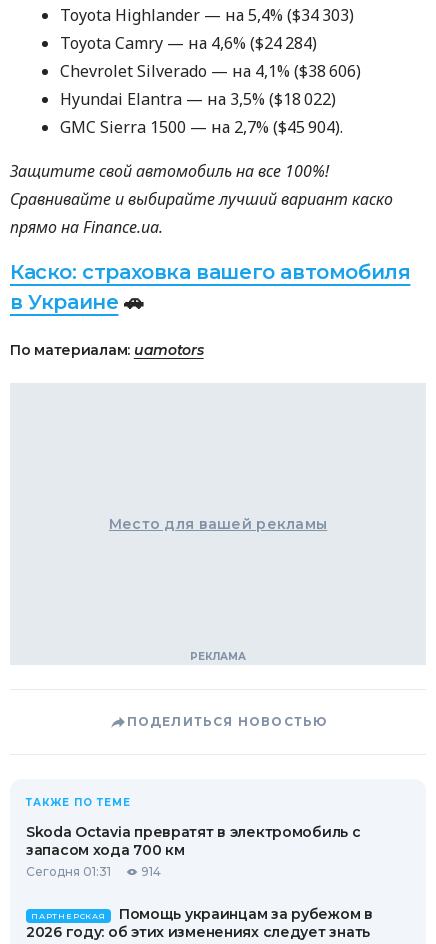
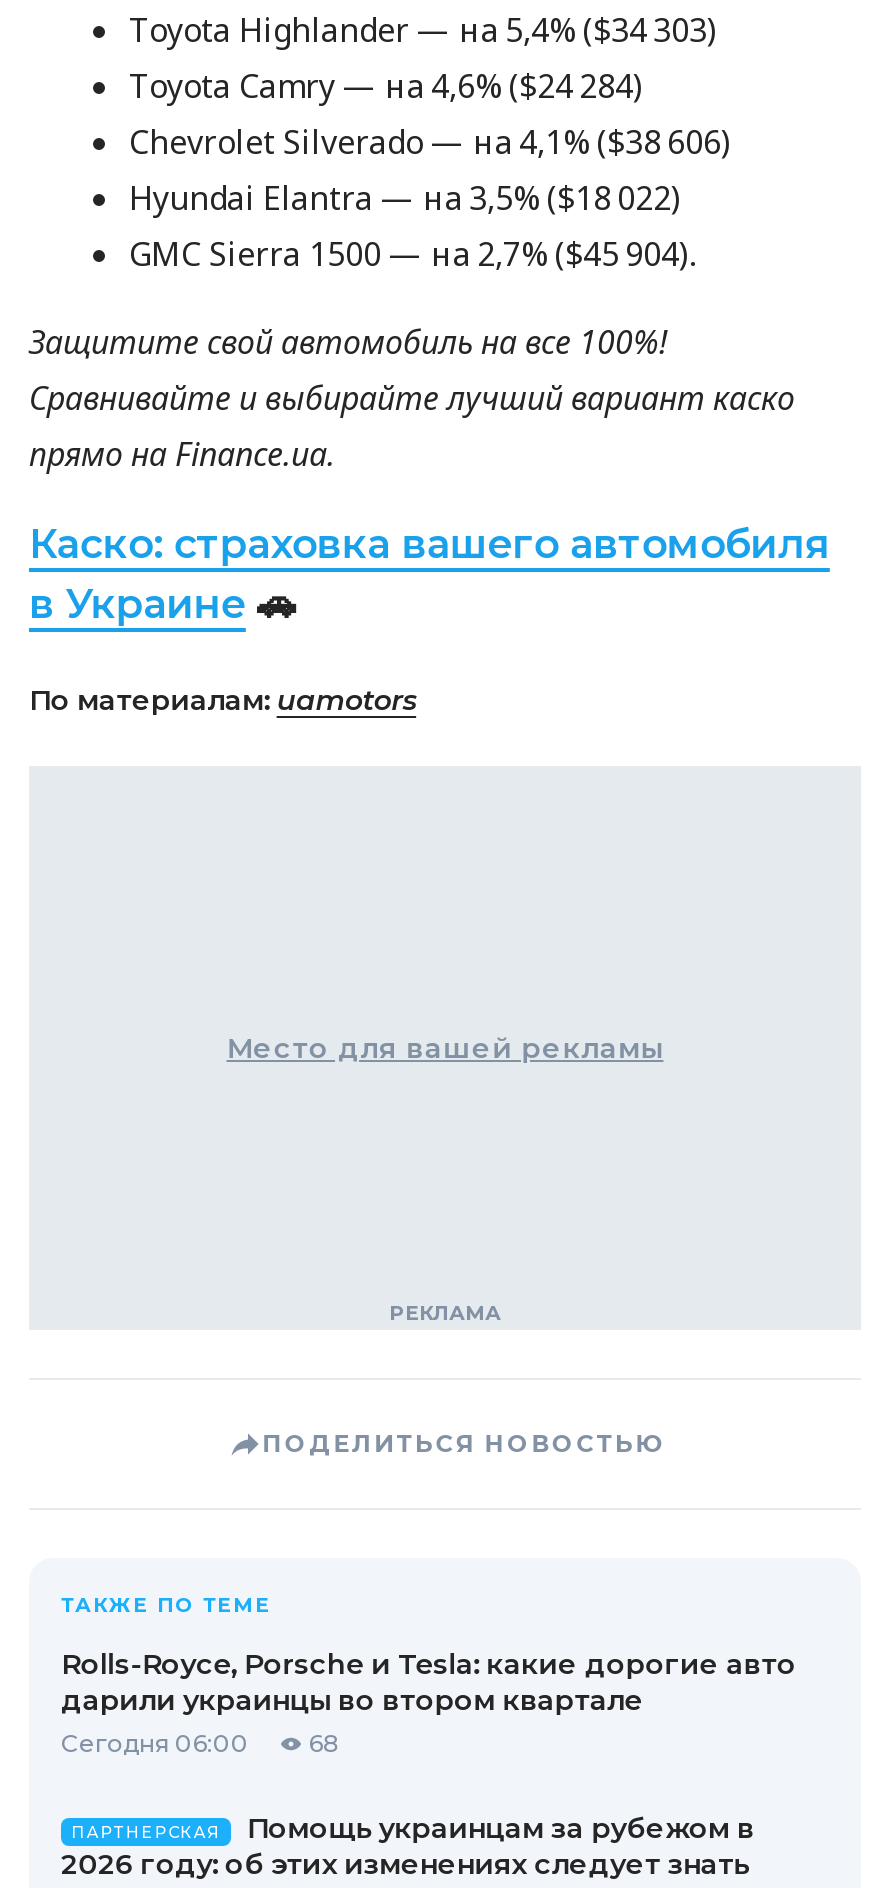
[26,823,360,879] Skoda Octavia превратят в электромобиль с | запасом хода 700 км | Сегодня 01:31 | 914 -> [61,1646,796,1758] Rolls-Royce, Porsche и Tesla: какие дорогие авто | дарили украинцы во втором квартале | Сегодня 06:00 | 68

